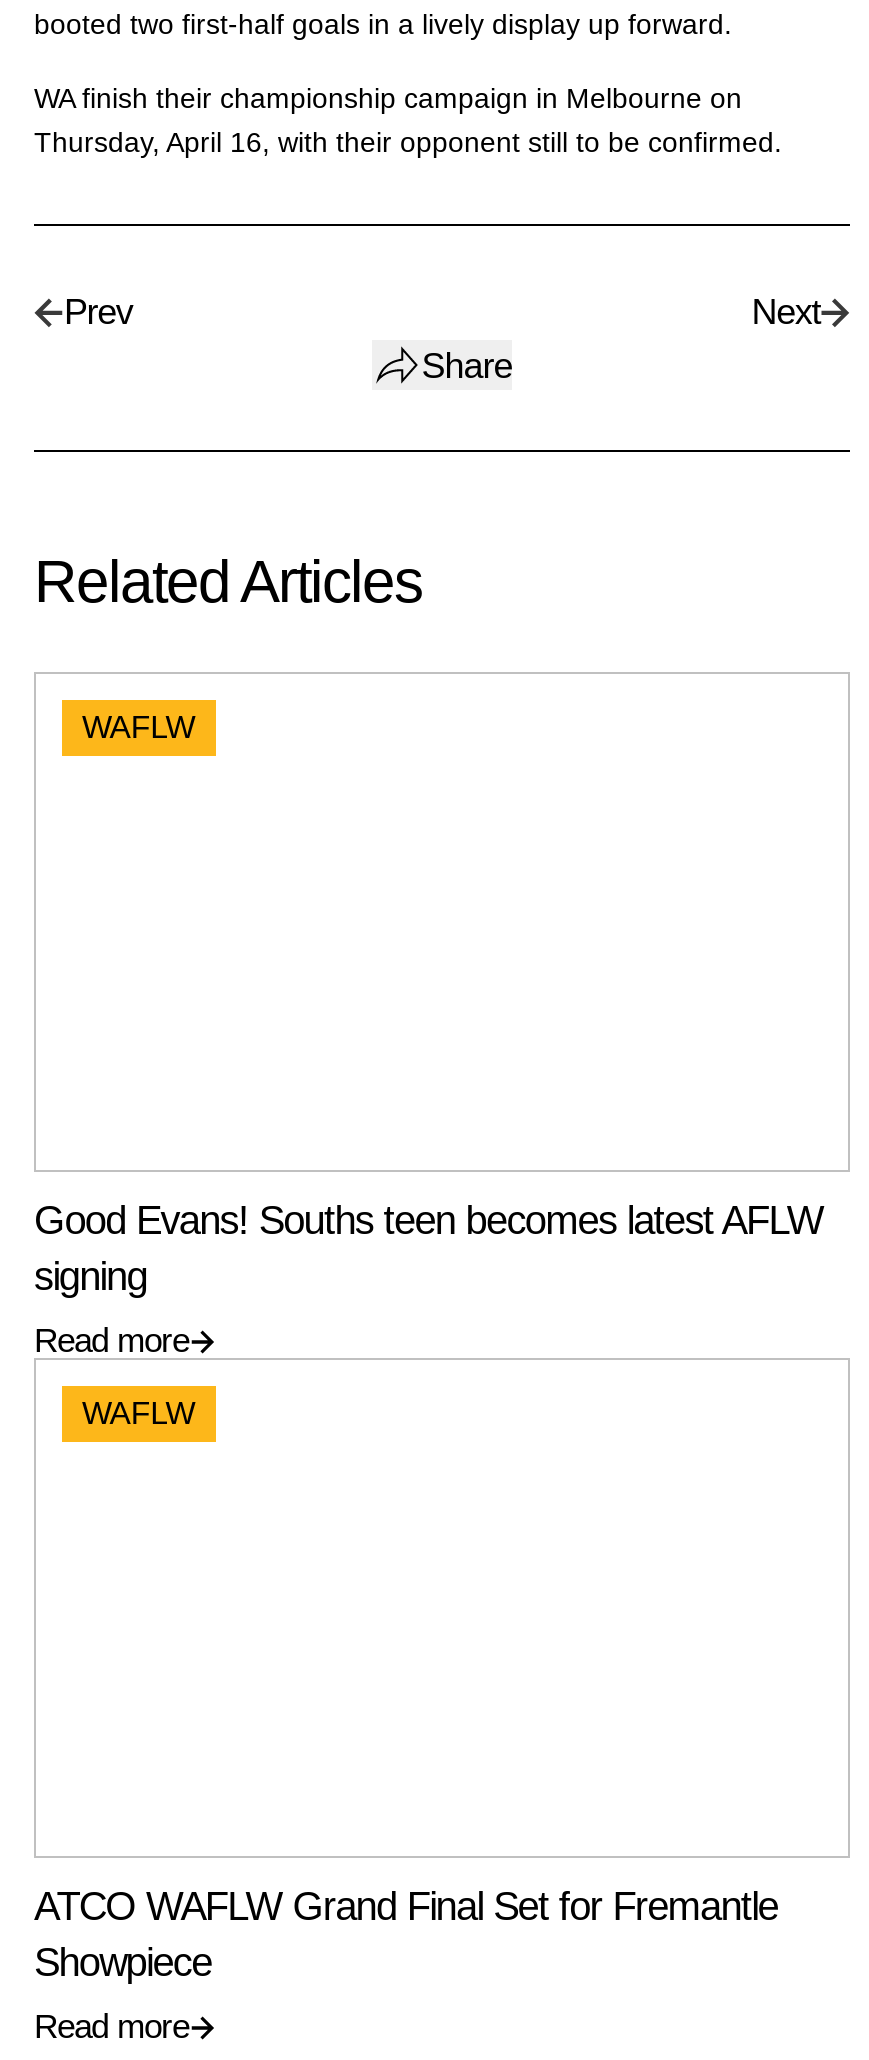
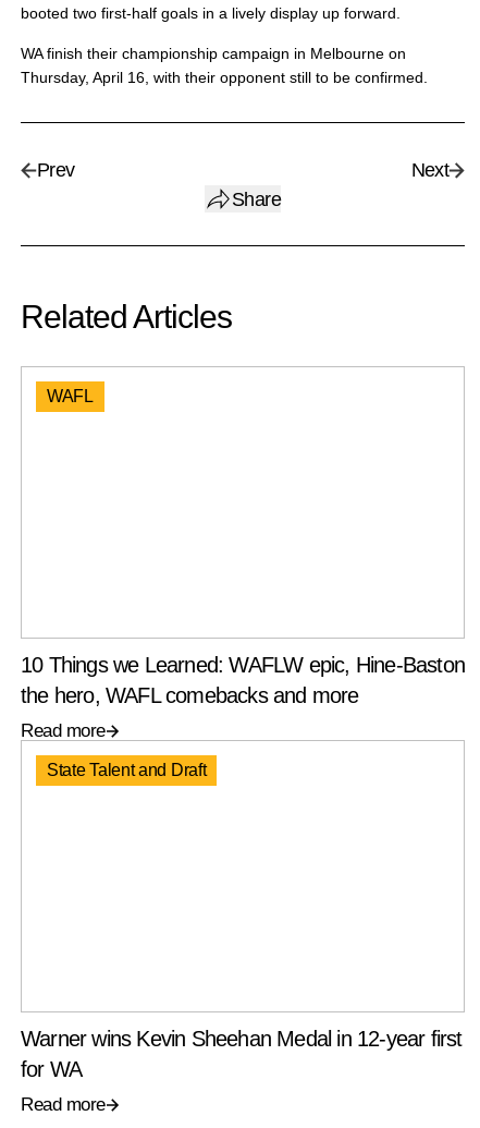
[82,710,195,744] WAFLW -> [47,387,93,406] WAFL
[34,1198,823,1298] Good Evans! Souths teen becomes latest AFLW | signing -> [21,653,465,708] 10 Things we Learned: WAFLW epic, Hine-Baston | the hero, WAFL comebacks and more
[82,1396,195,1430] WAFLW -> [47,761,206,779] State Talent and Draft
[34,1884,778,1984] ATCO WAFLW Grand Final Set for Fremantle | Showpiece -> [21,1027,462,1081] Warner wins Kevin Sheehan Medal in 12-year first | for WA

